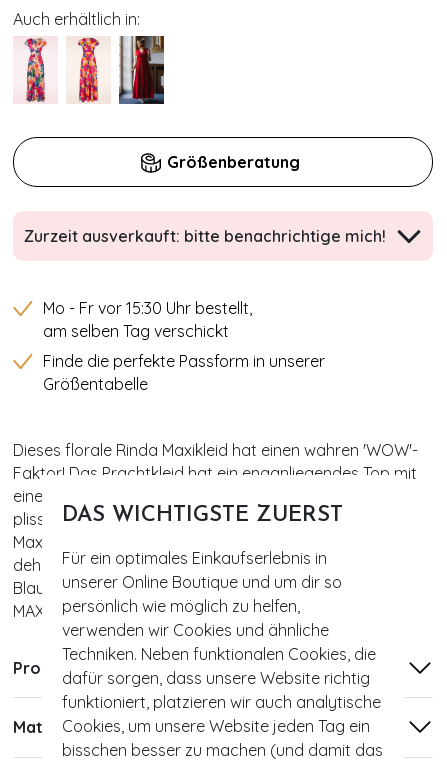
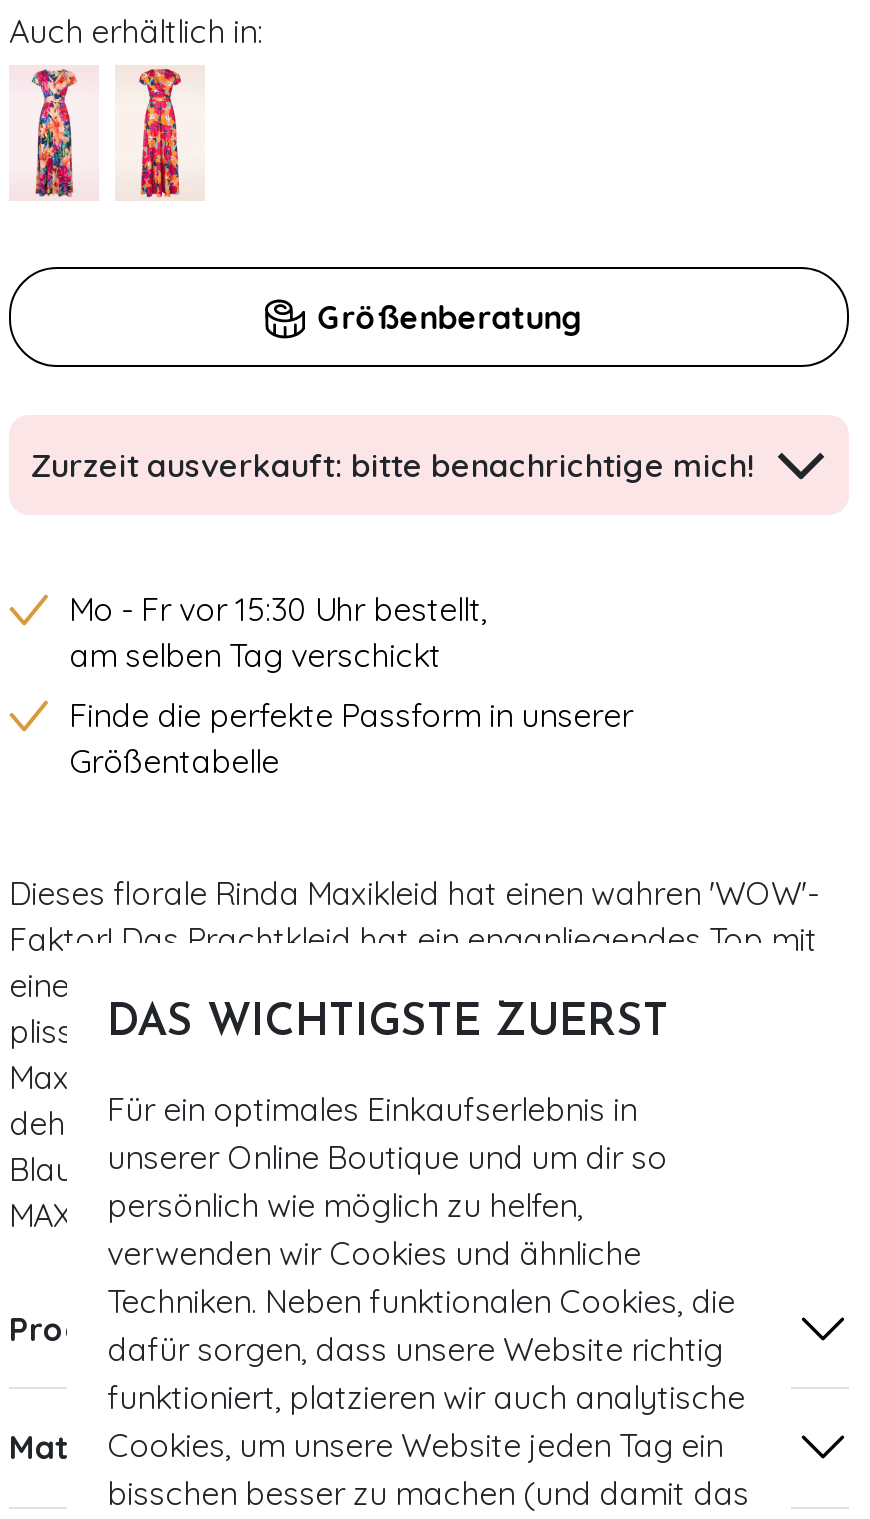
[118,35,165,105] [image] -> none

